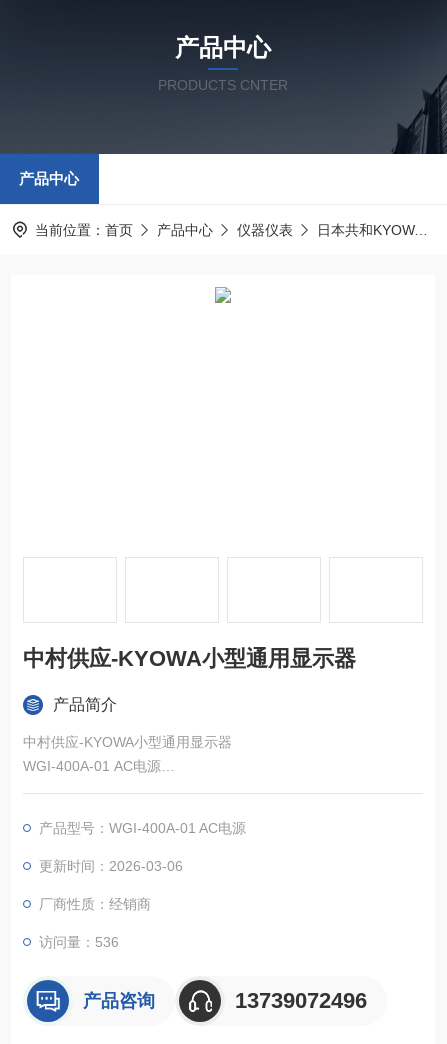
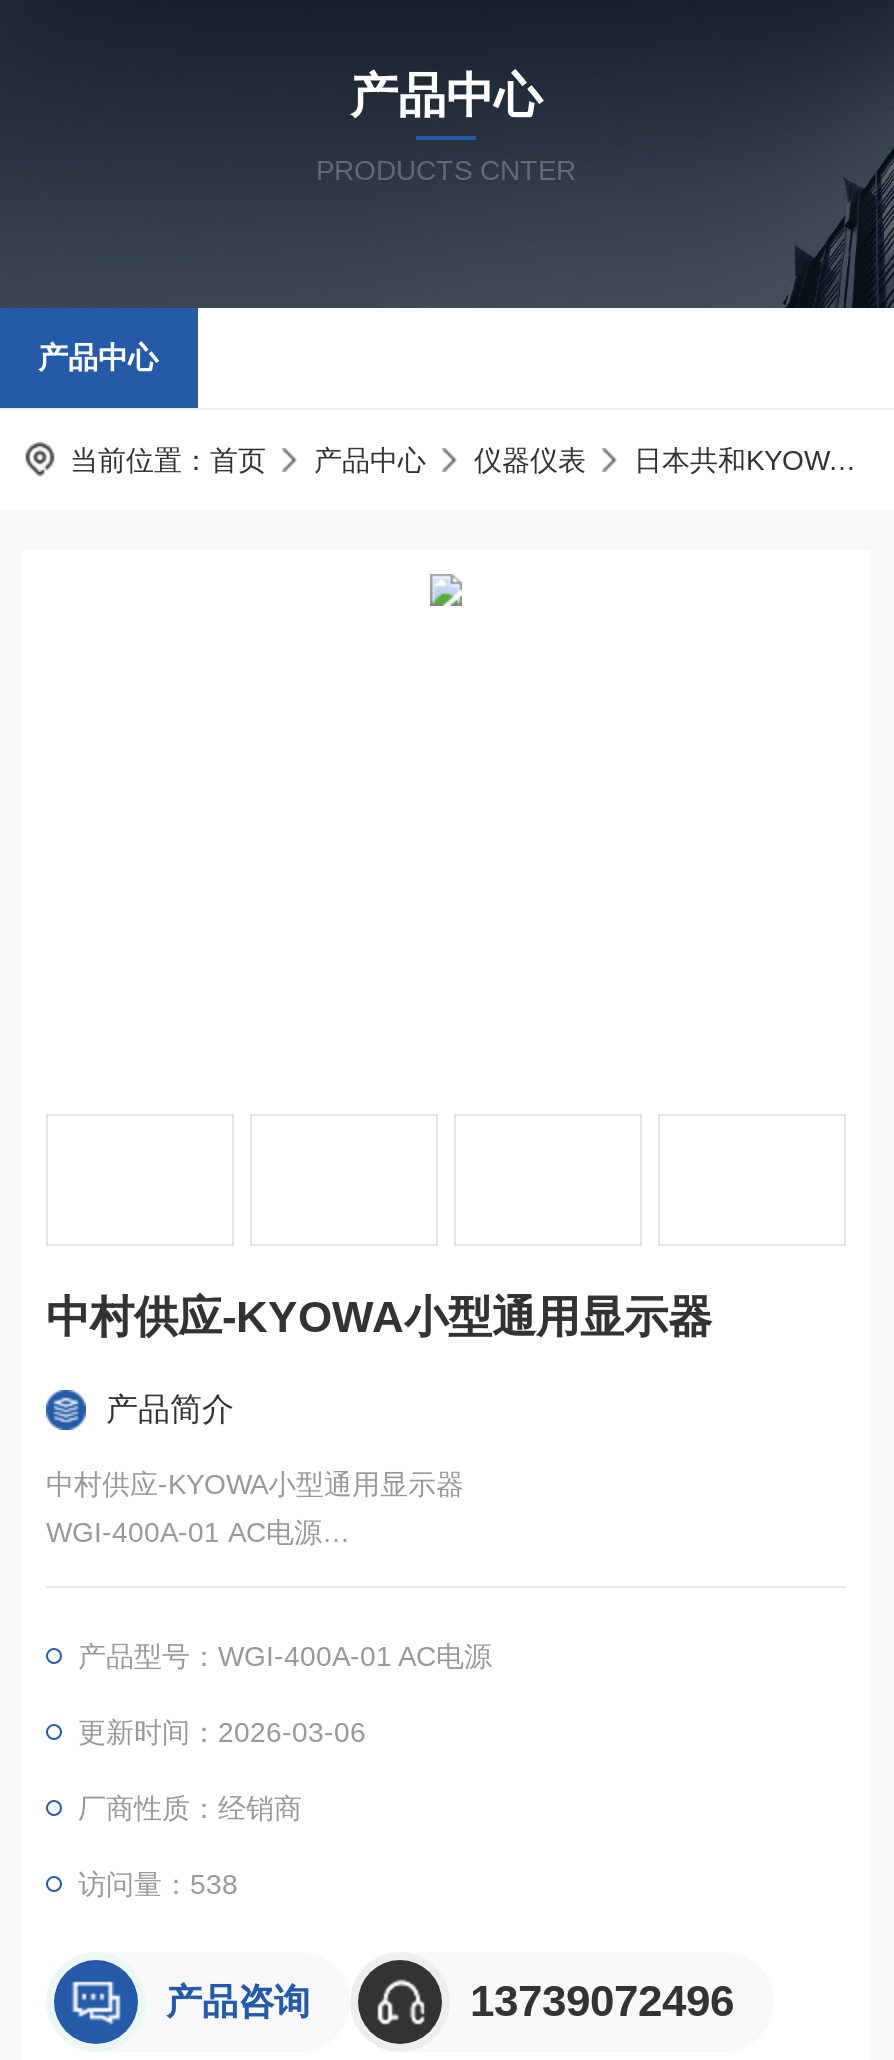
[39,934,119,950] 访问量：536 -> [78,1868,238,1900] 访问量：538

